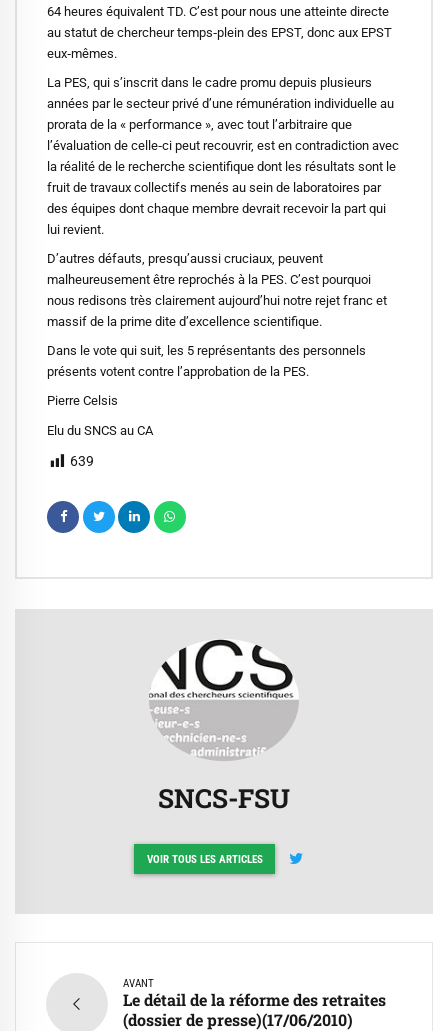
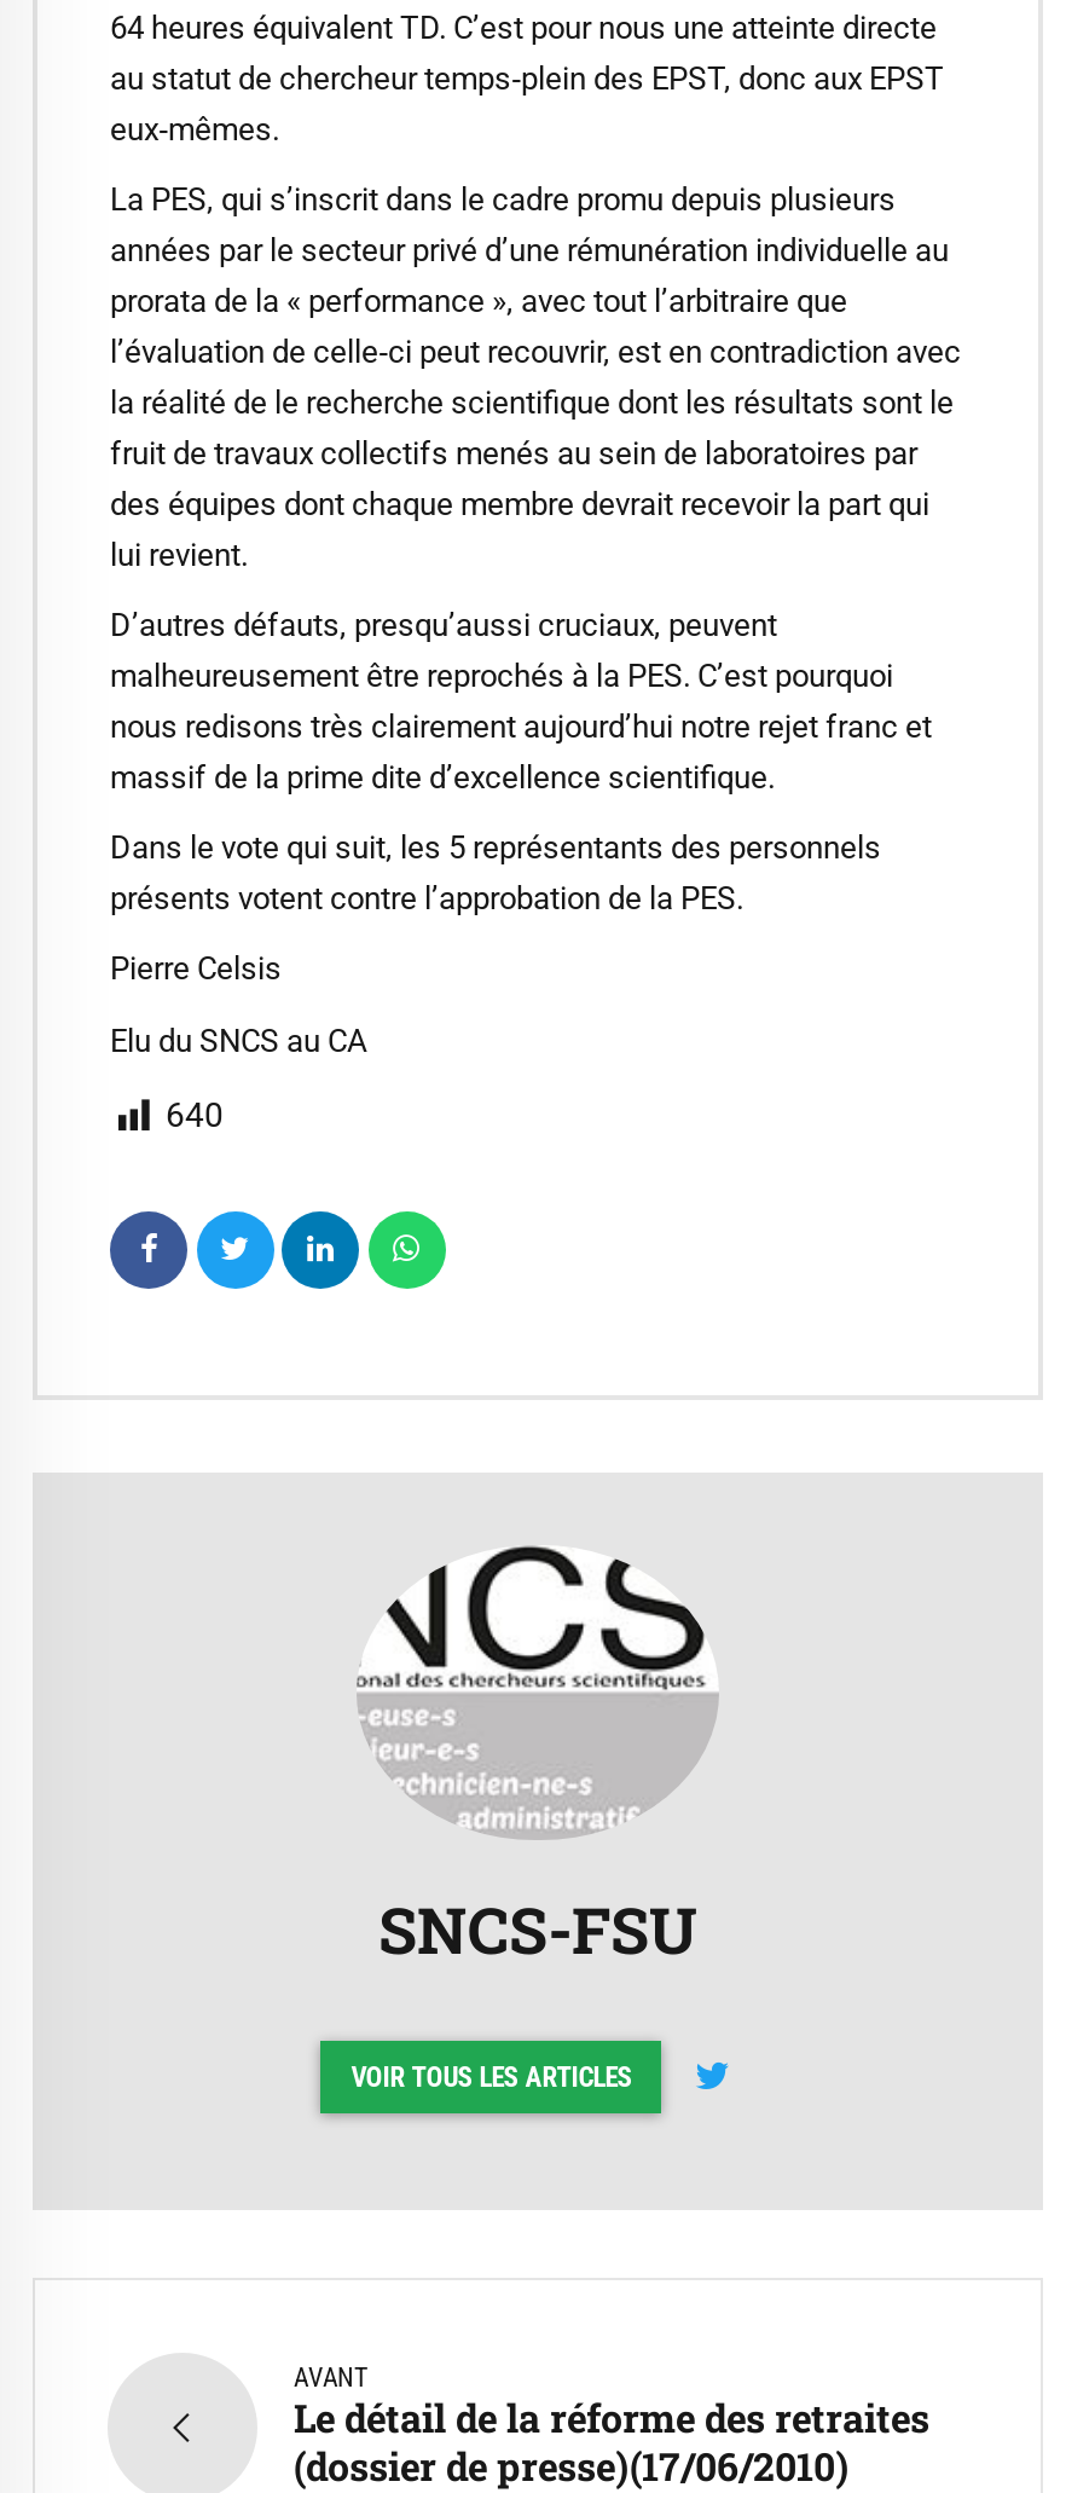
[70,453,94,469] 639 -> [166,1096,224,1135] 640

